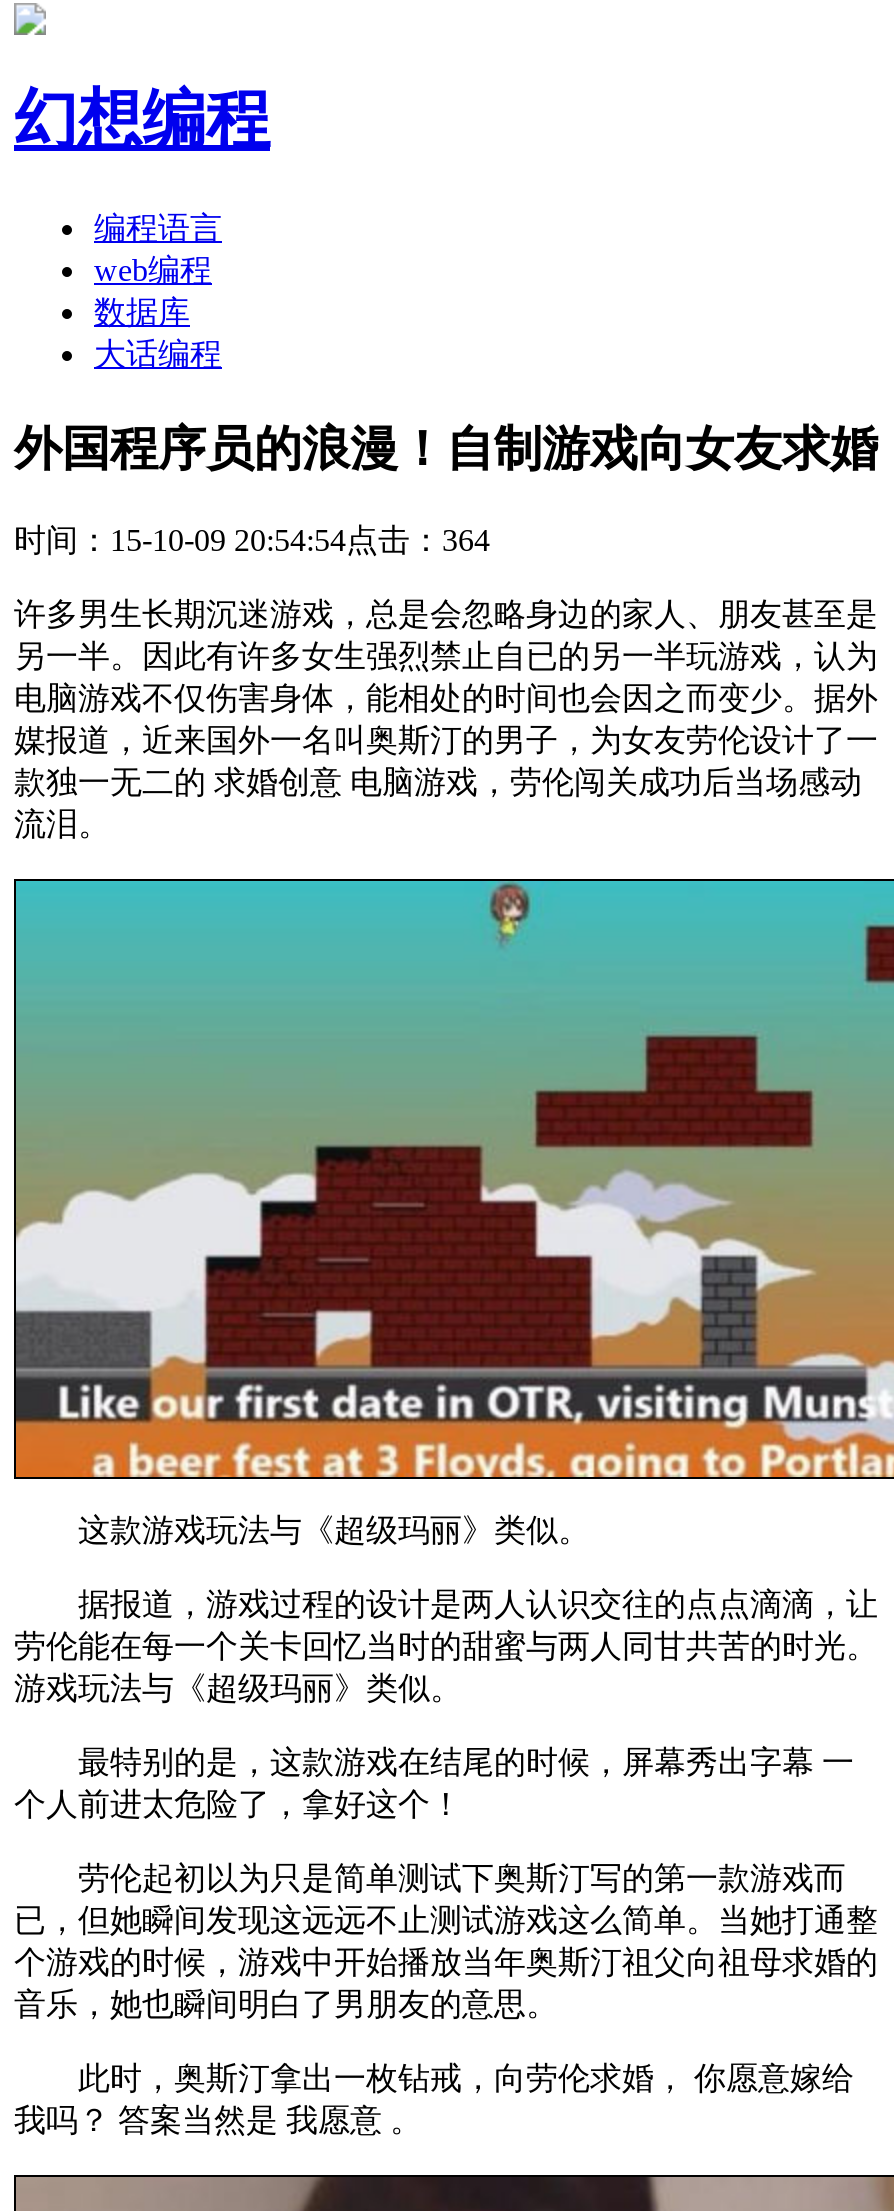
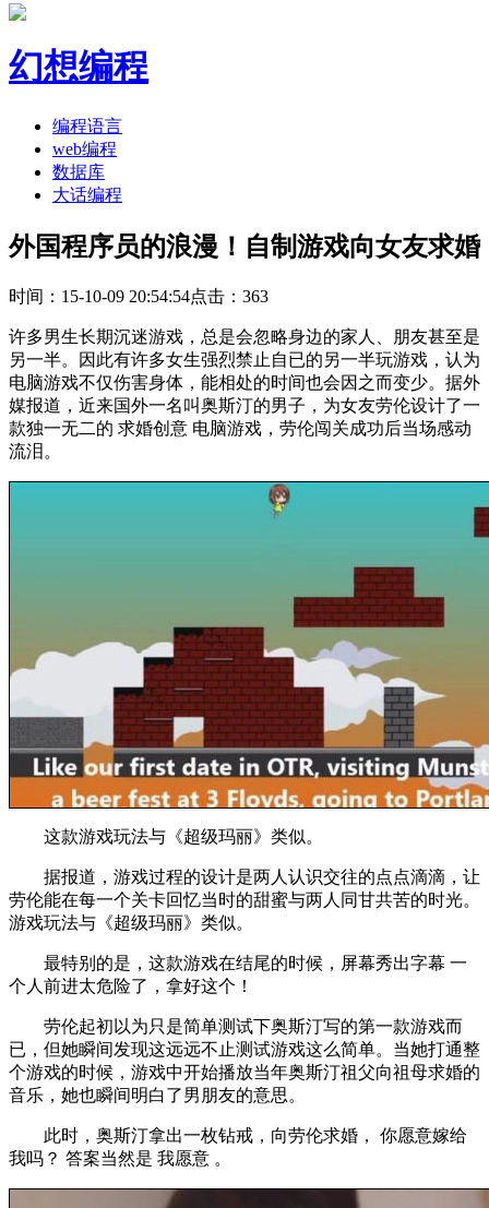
[14,522,490,556] 时间：15-10-09 20:54:54点击：364 -> [9,287,269,305] 时间：15-10-09 20:54:54点击：363

